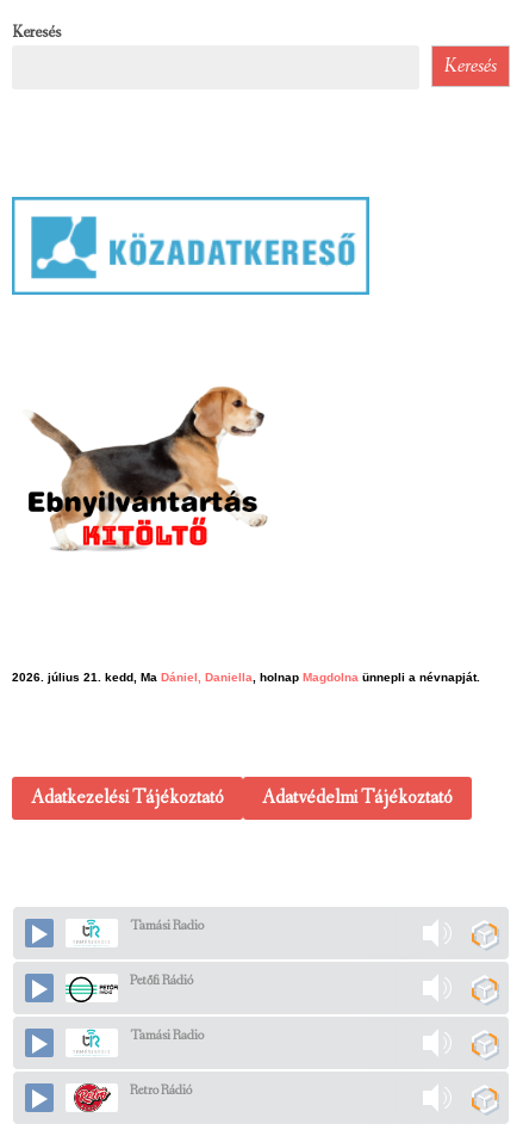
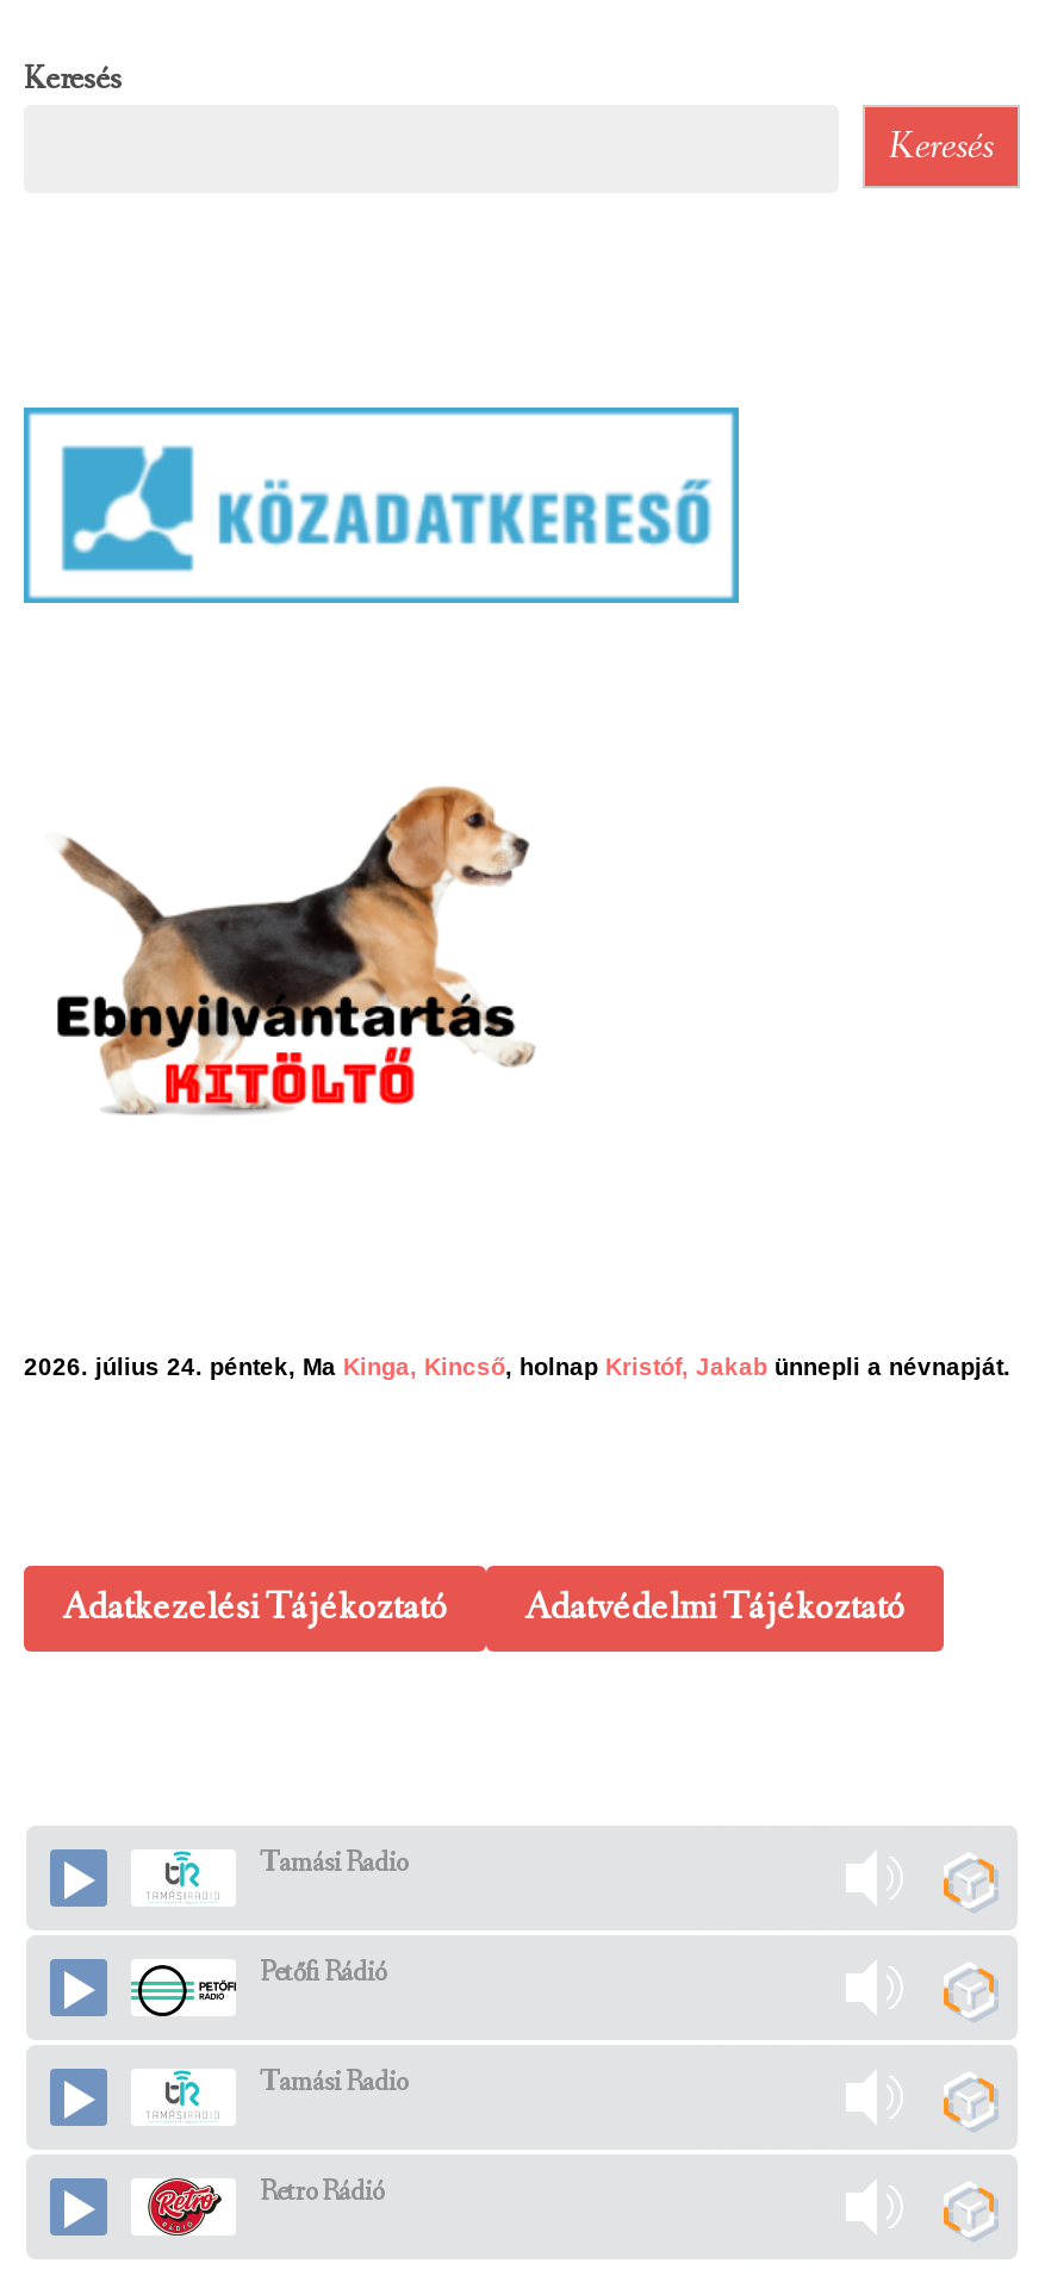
[12,671,480,684] 2026. július 21. kedd, Ma Dániel, Daniella, holnap Magdolna ünnepli a névnapját. -> [24,1354,1010,1380] 2026. július 24. péntek, Ma Kinga, Kincső, holnap Kristóf, Jakab ünnepli a névnapját.

